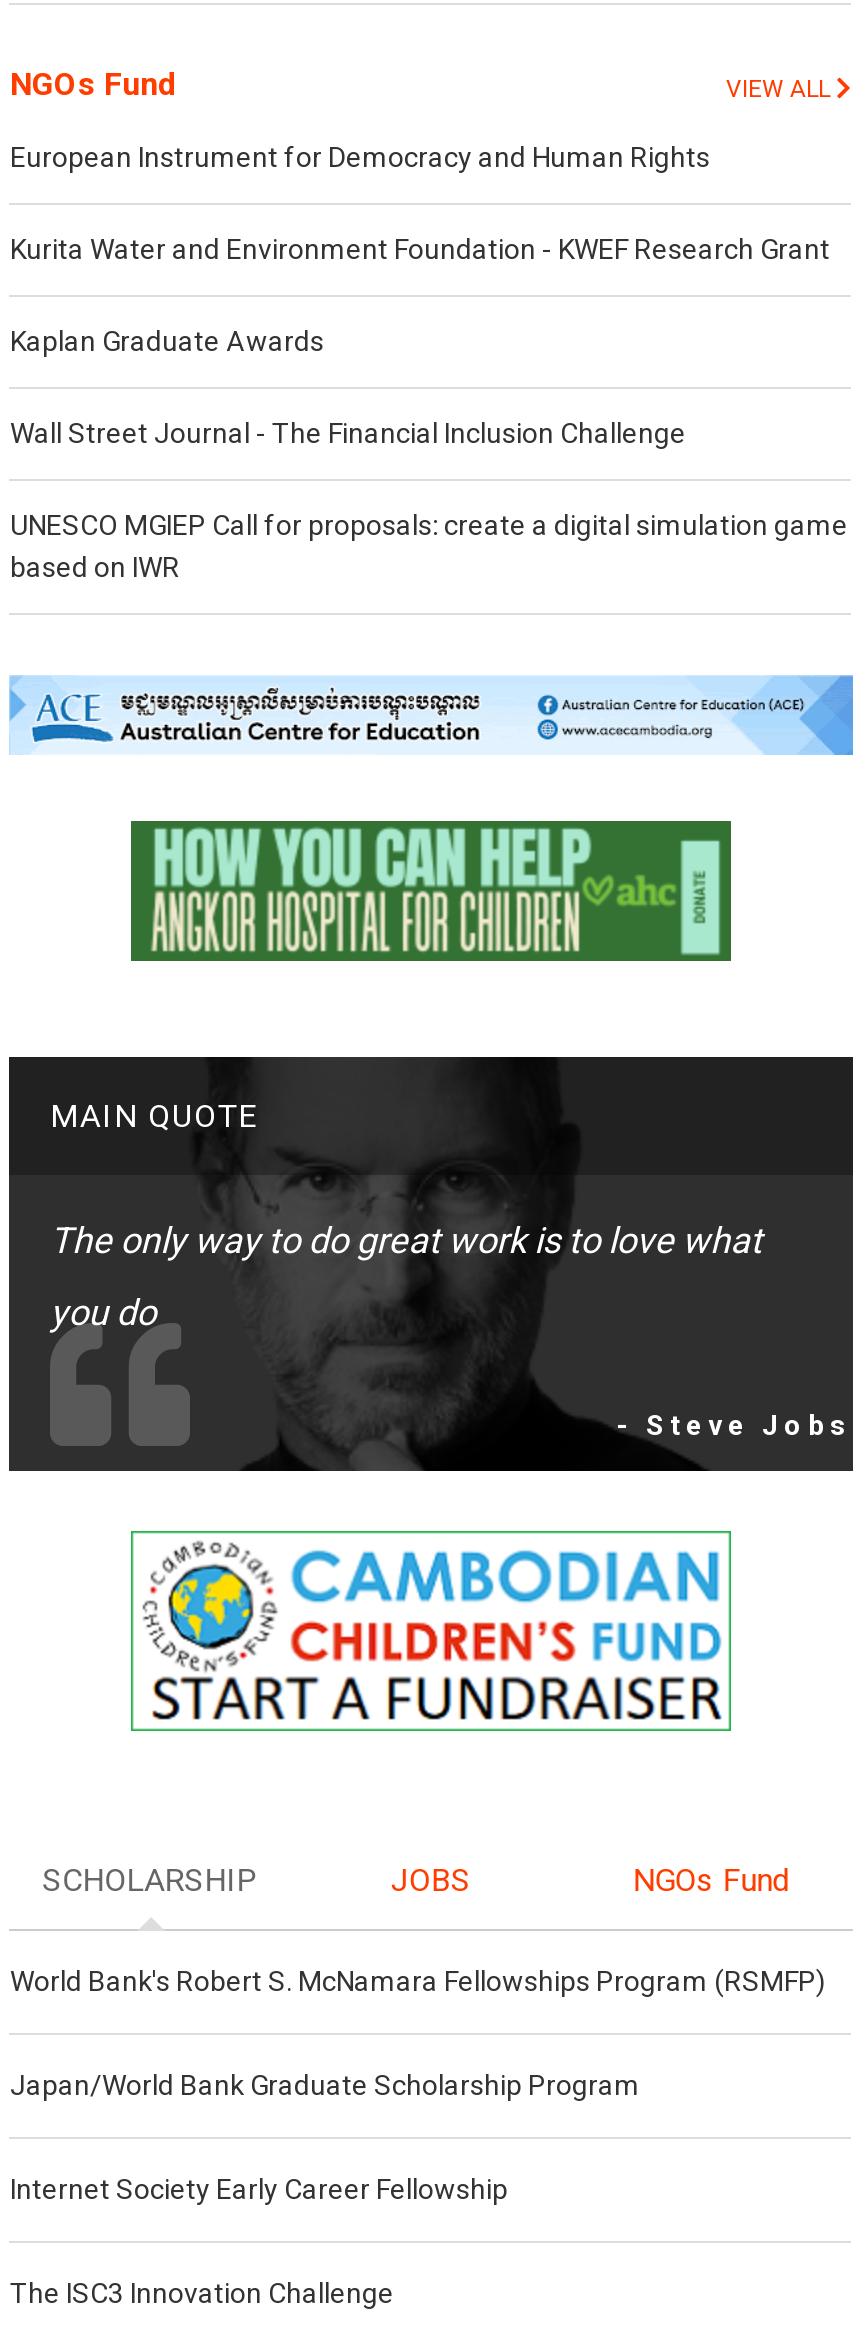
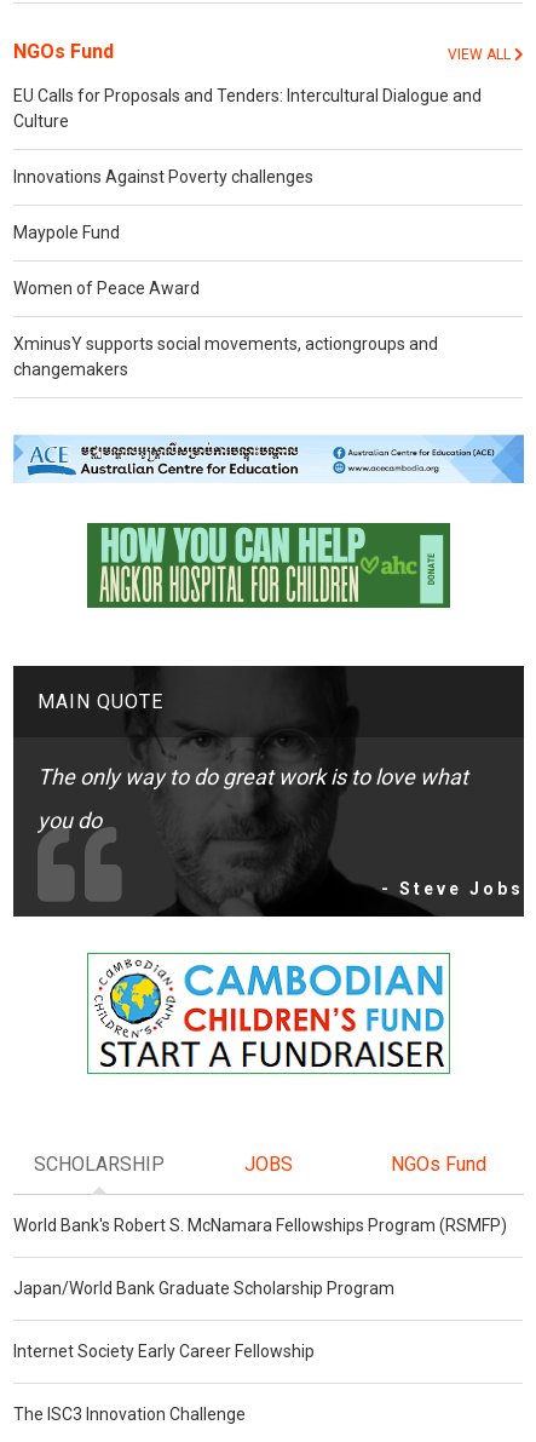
[10,141,710,173] European Instrument for Democracy and Human Rights -> [14,86,482,131] EU Calls for Proposals and Tenders: Intercultural Dialogue and | Culture
[10,233,830,265] Kurita Water and Environment Foundation - KWEF Research Grant -> [14,167,314,187] Innovations Against Poverty challenges
[10,325,324,357] Kaplan Graduate Awards -> [14,223,120,242] Maypole Fund
[10,417,686,449] Wall Street Journal - The Financial Inclusion Challenge -> [14,279,200,298] Women of Peace Award
[10,509,848,583] UNESCO MGIEP Call for proposals: create a digital simulation game | based on IWR -> [14,334,438,379] XminusY supports social movements, actiongroups and | changemakers

